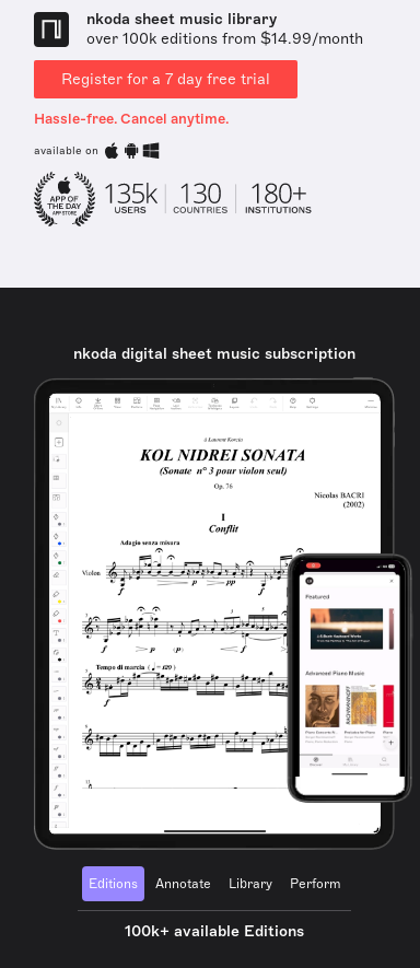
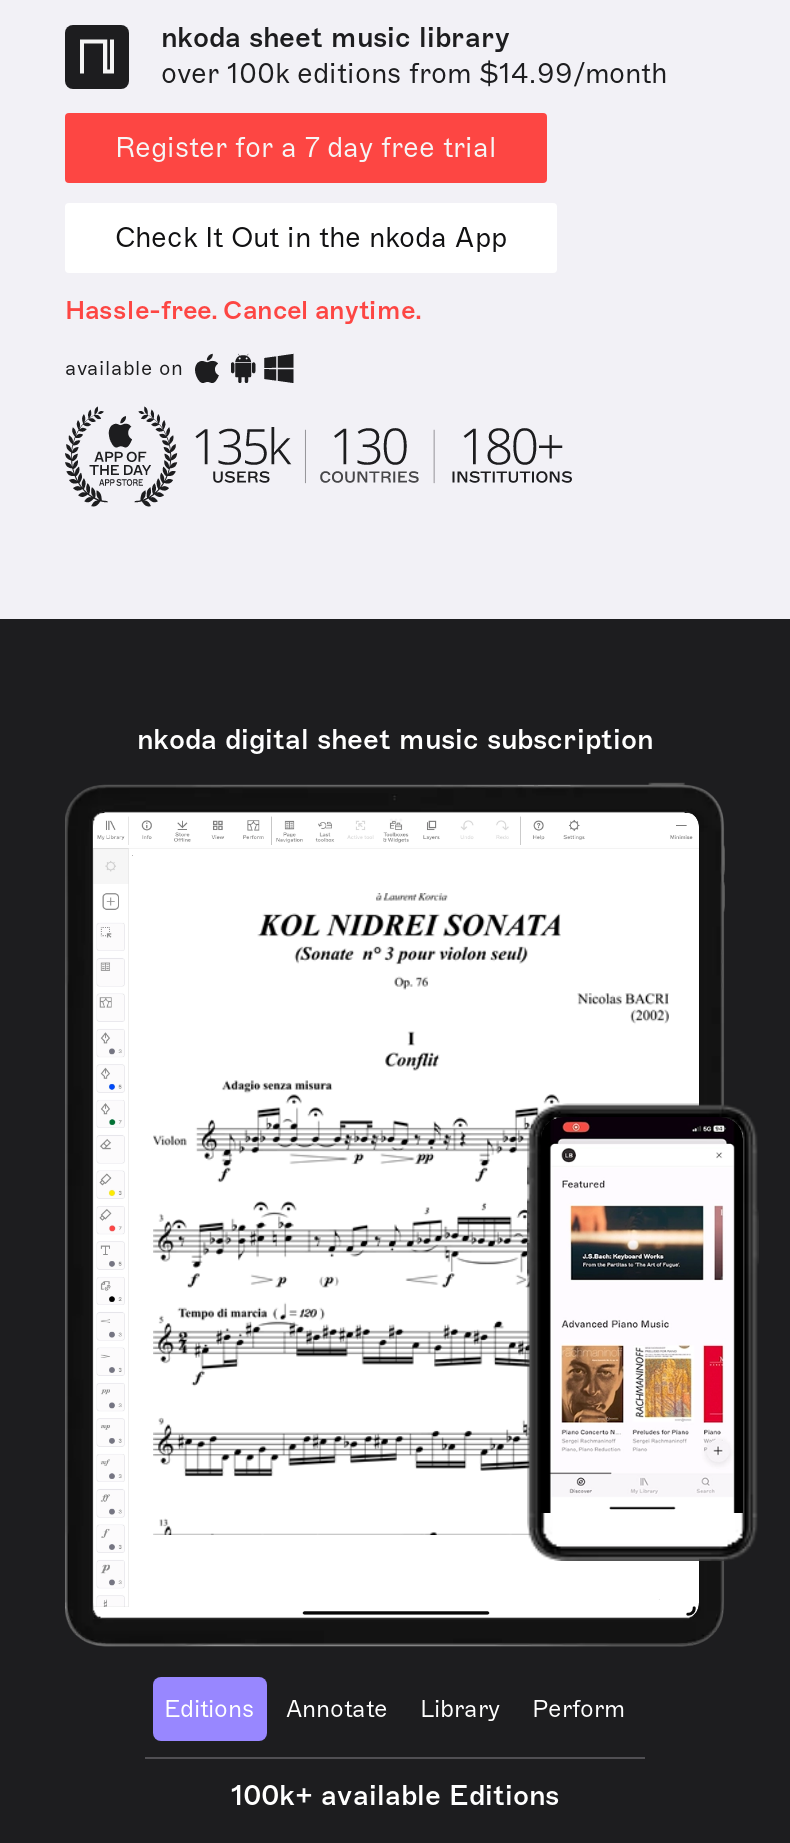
none -> [115,221,507,255] Check It Out in the nkoda App

